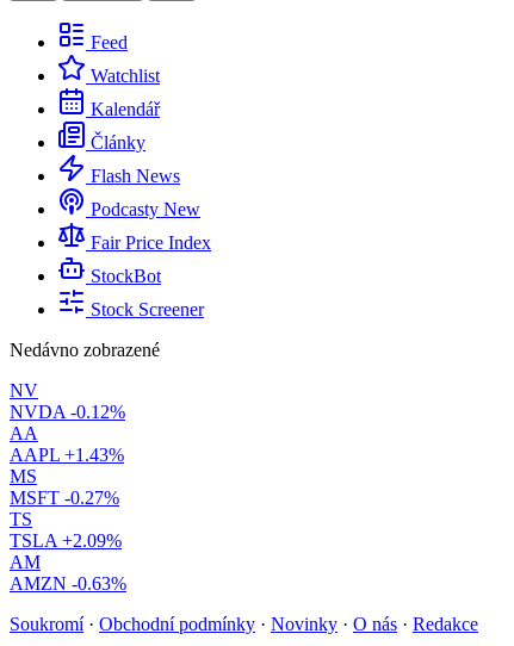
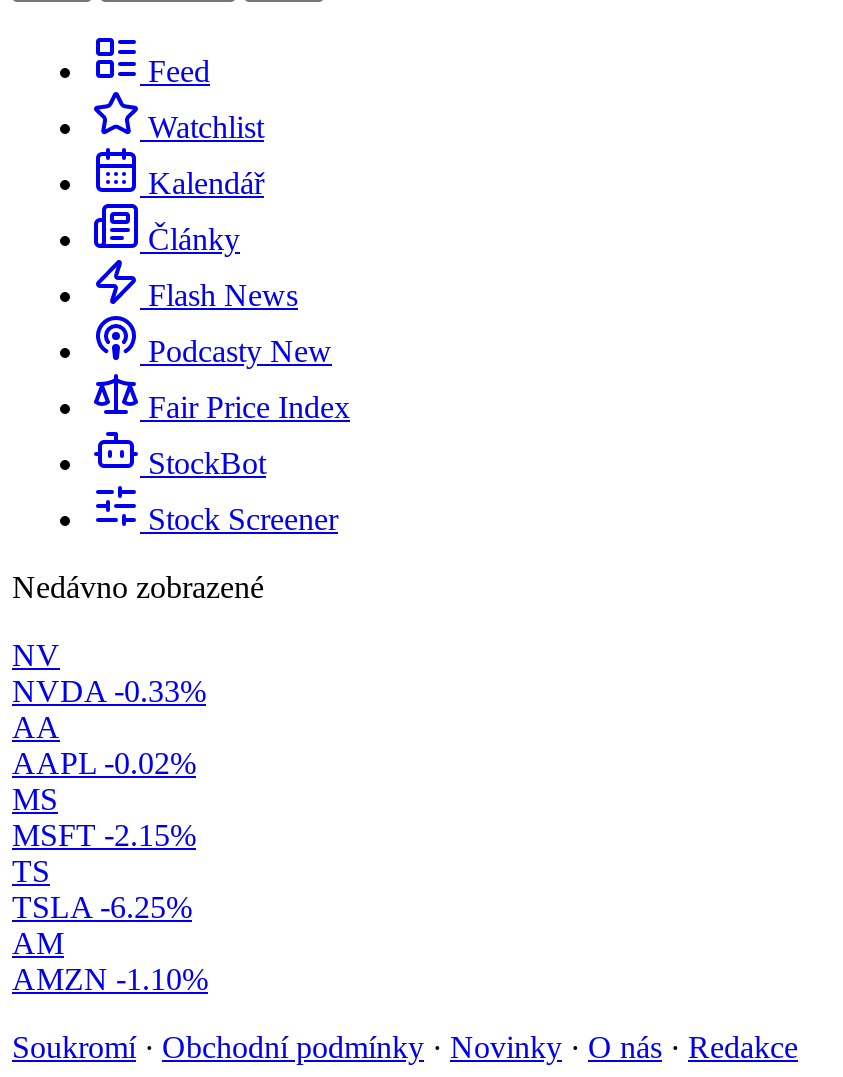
[10,402,125,422] NVDA -0.12% -> [12,674,206,708] NVDA -0.33%
[10,445,124,465] AAPL +1.43% -> [12,746,196,780] AAPL -0.02%
[10,488,119,508] MSFT -0.27% -> [12,818,196,852] MSFT -2.15%
[10,531,122,551] TSLA +2.09% -> [12,890,192,924] TSLA -6.25%
[10,573,126,594] AMZN -0.63% -> [12,962,208,996] AMZN -1.10%

